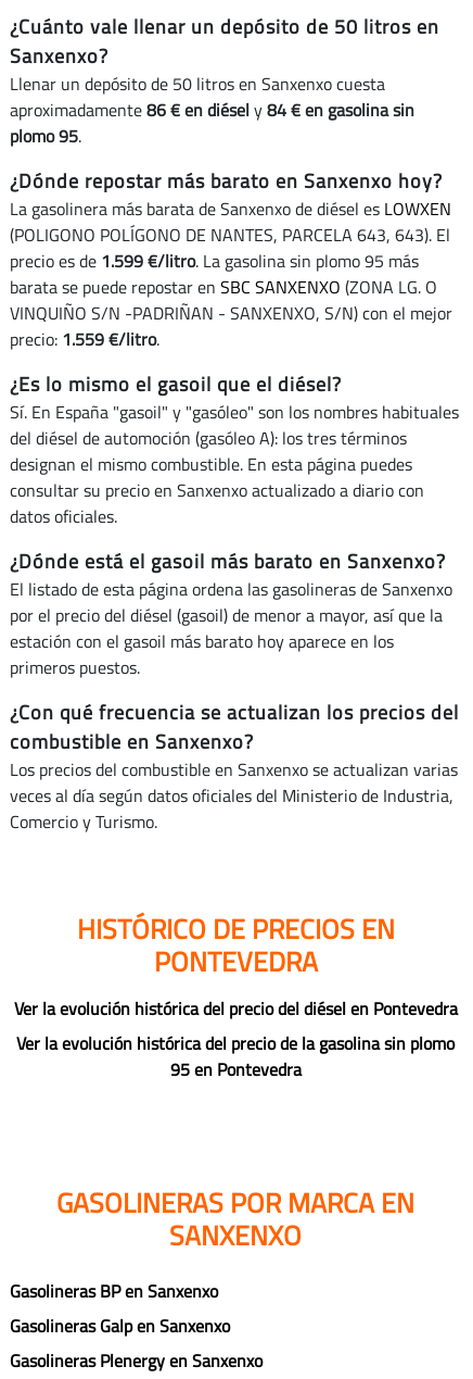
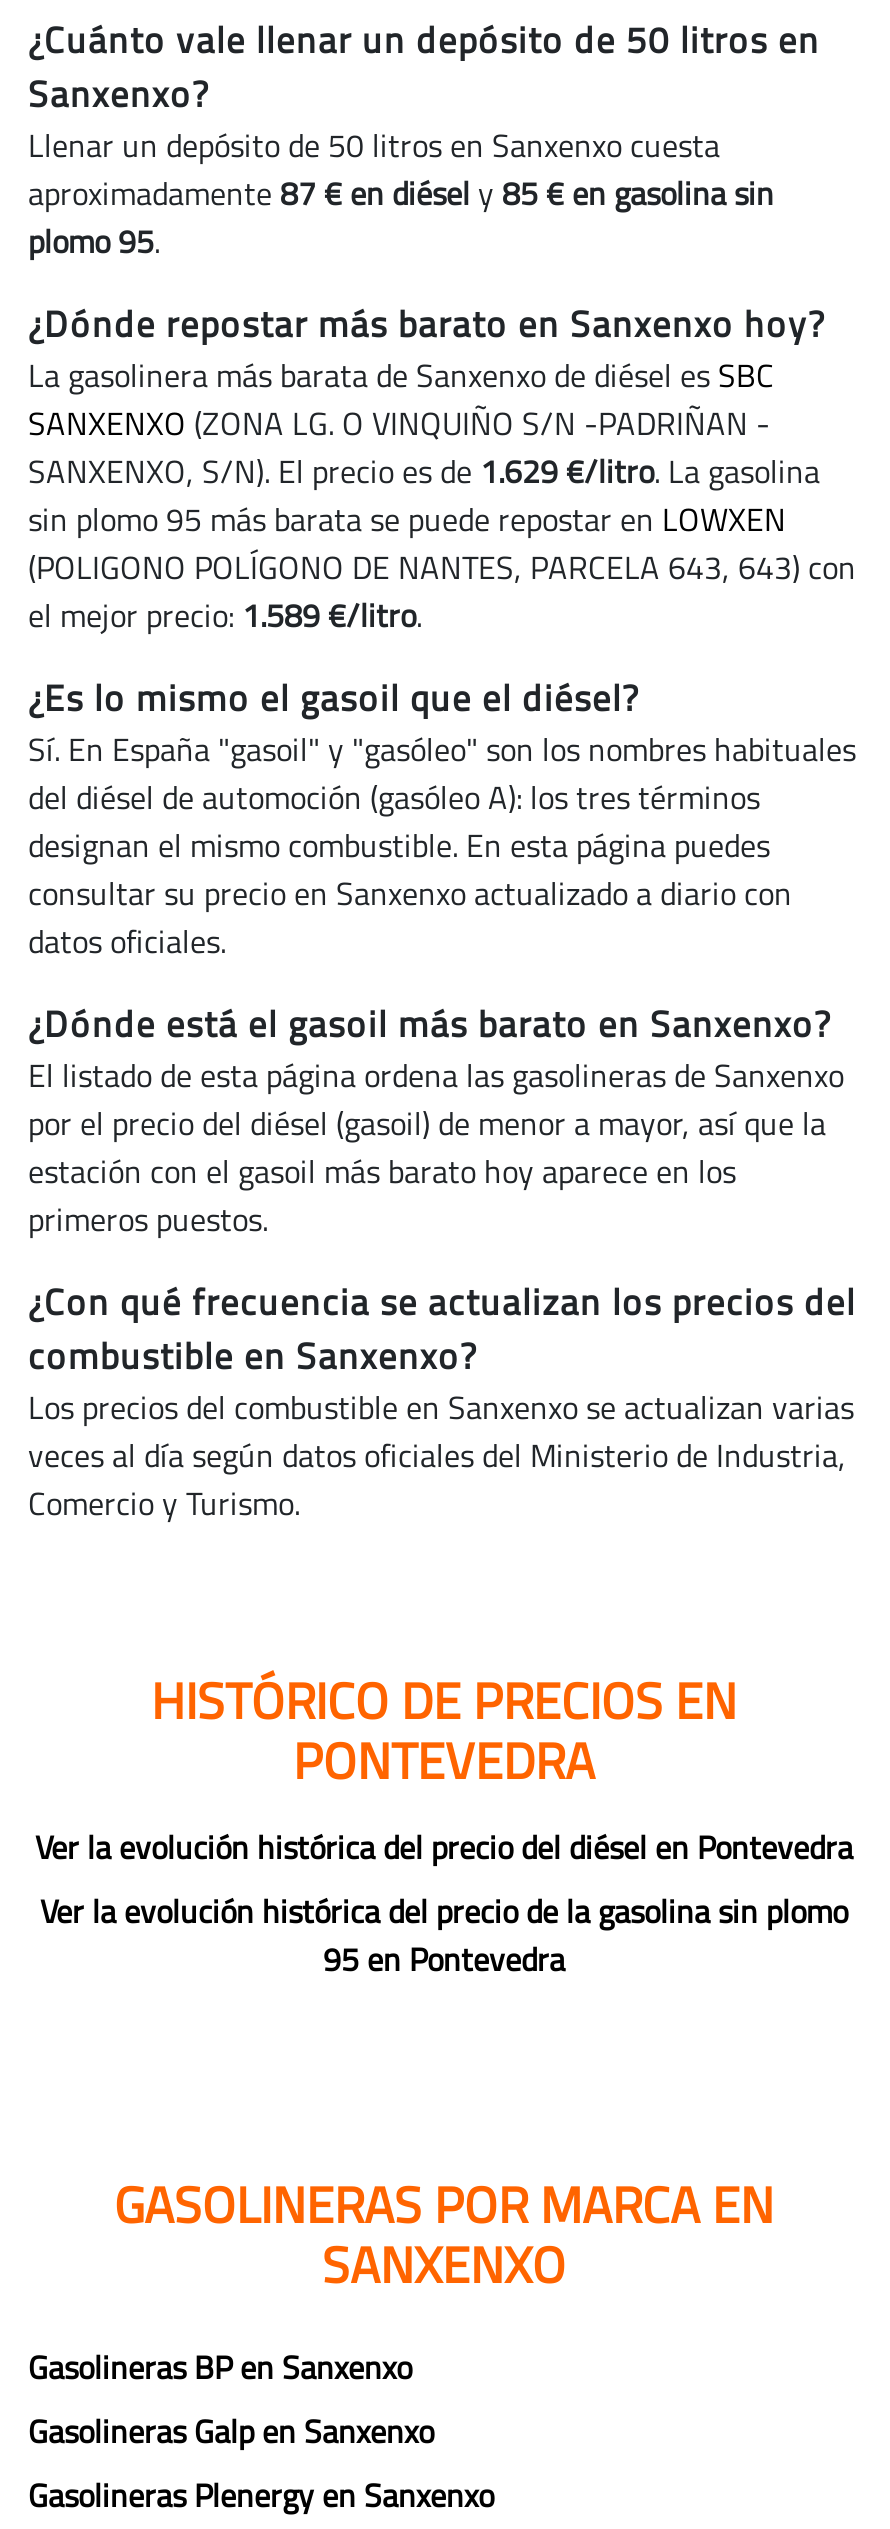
[10,97,414,123] aproximadamente 86 € en diésel y 84 € en gasolina sin -> [28,169,774,217] aproximadamente 87 € en diésel y 85 € en gasolina sin
[10,196,452,352] La gasolinera más barata de Sanxenxo de diésel es LOWXEN | (POLIGONO POLÍGONO DE NANTES, PARCELA 643, 643). El | precio es de 1.599 €/litro. La gasolina sin plomo 95 más | barata se puede repostar en SBC SANXENXO (ZONA LG. O | VINQUIÑO S/N -PADRIÑAN - SANXENXO, S/N) con el mejor | precio: 1.559 €/litro. -> [28,351,856,639] La gasolinera más barata de Sanxenxo de diésel es SBC | SANXENXO (ZONA LG. O VINQUIÑO S/N -PADRIÑAN - | SANXENXO, S/N). El precio es de 1.629 €/litro. La gasolina | sin plomo 95 más barata se puede repostar en LOWXEN | (POLIGONO POLÍGONO DE NANTES, PARCELA 643, 643) con | el mejor precio: 1.589 €/litro.

